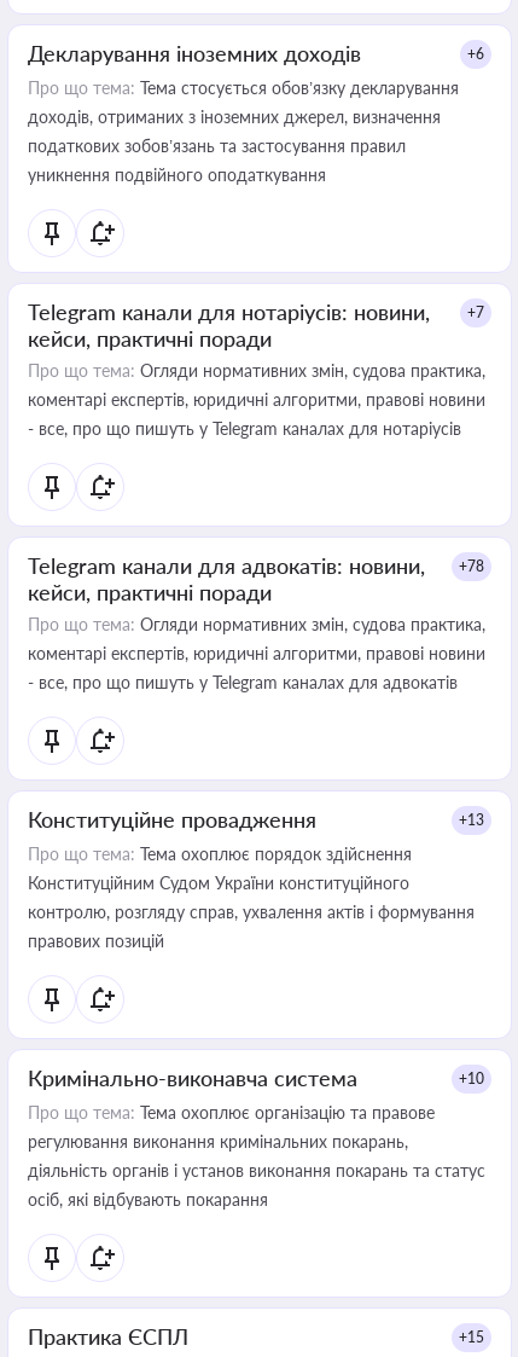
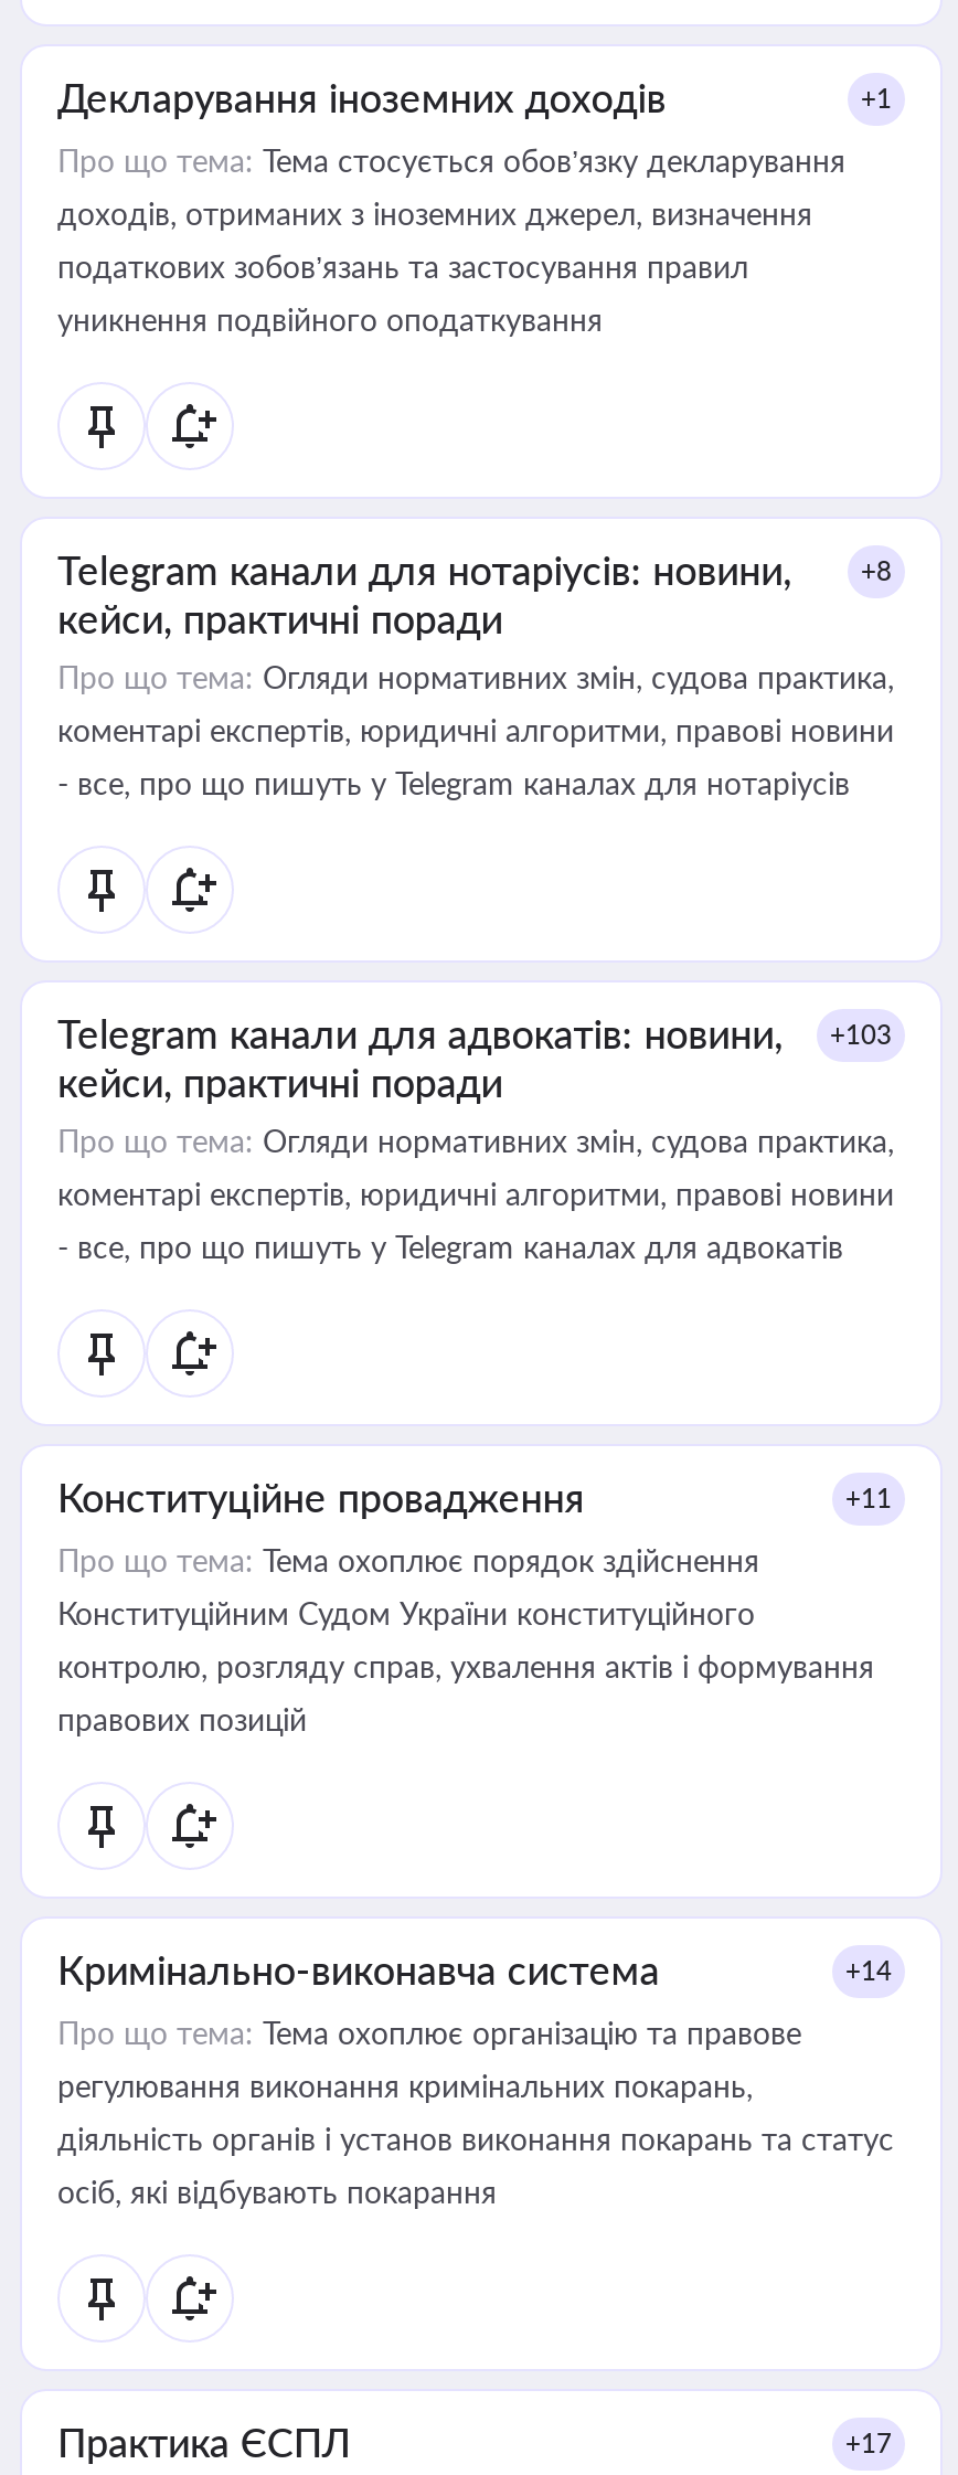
[467,45,484,63] +6 -> [861,82,892,115] +1
[467,303,484,321] +7 -> [861,554,892,587] +8
[28,552,484,579] Telegram канали для адвокатів: новини, +78 -> [57,1009,892,1058] Telegram канали для адвокатів: новини, +103
[459,811,484,829] +13 -> [845,1481,892,1515] +11
[459,1069,484,1088] +10 -> [845,1954,892,1987] +14
[459,1328,484,1346] +15 -> [845,2426,892,2460] +17

